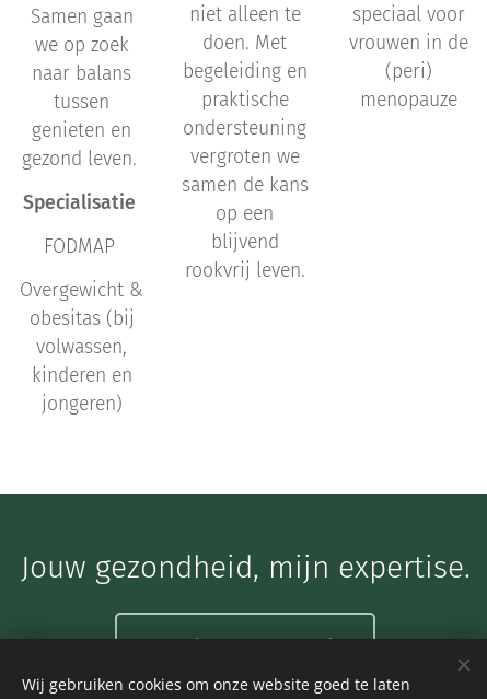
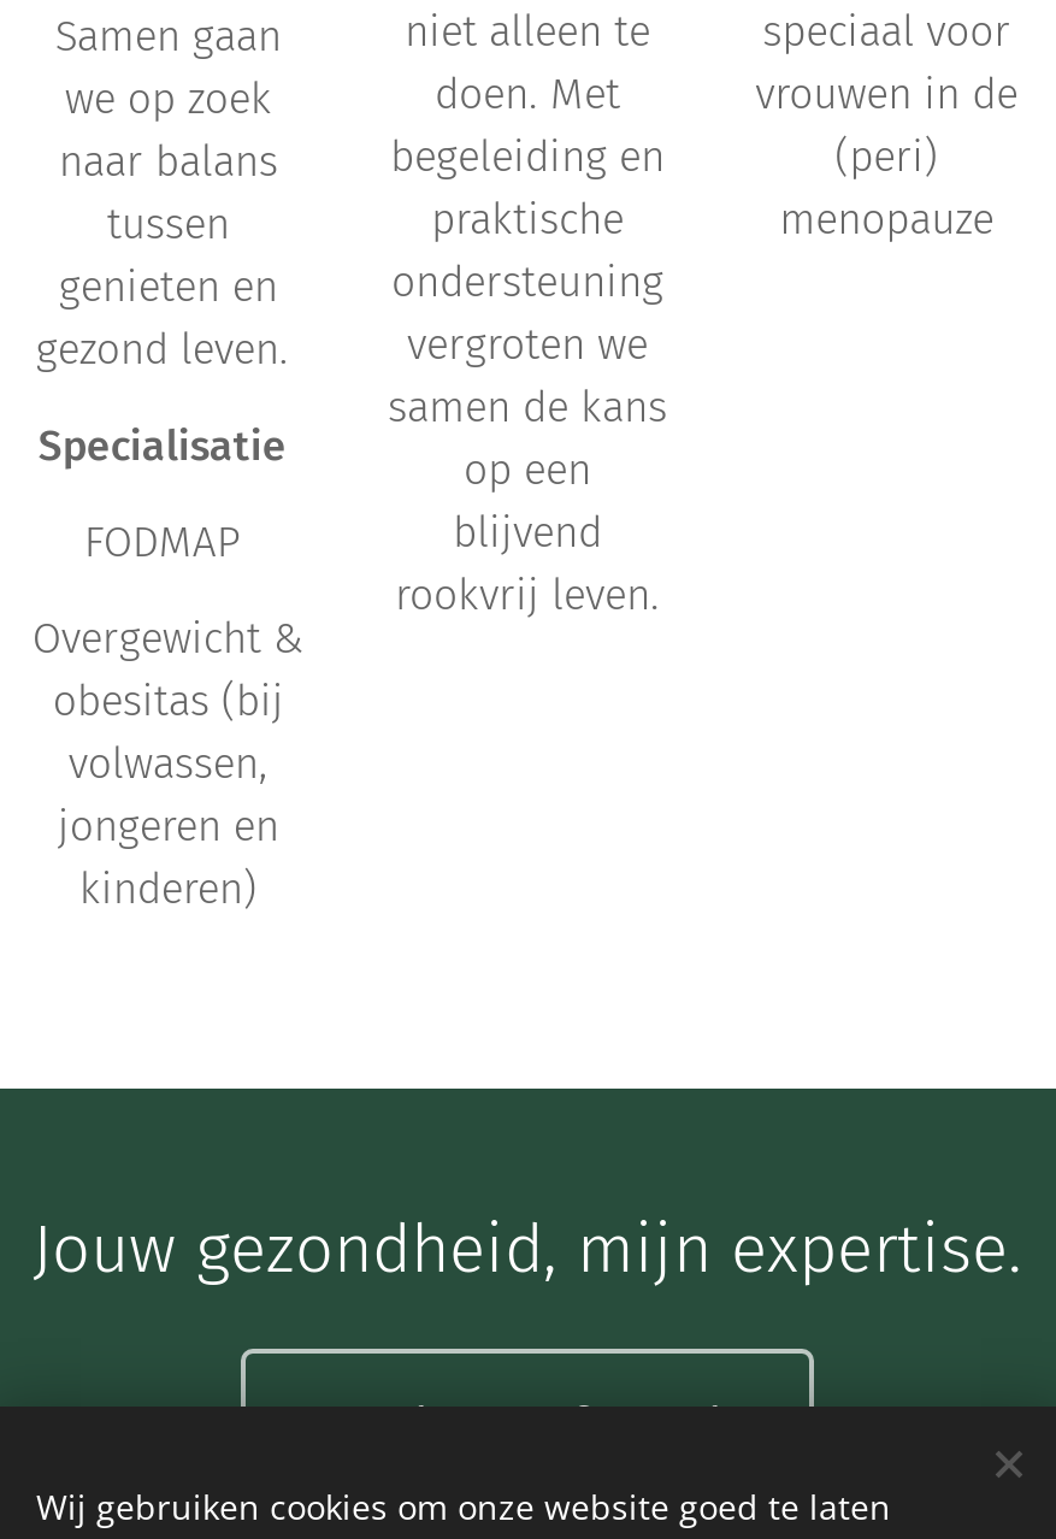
[32,364,132,416] kinderen en | jongeren) -> [57,802,279,916] jongeren en | kinderen)

